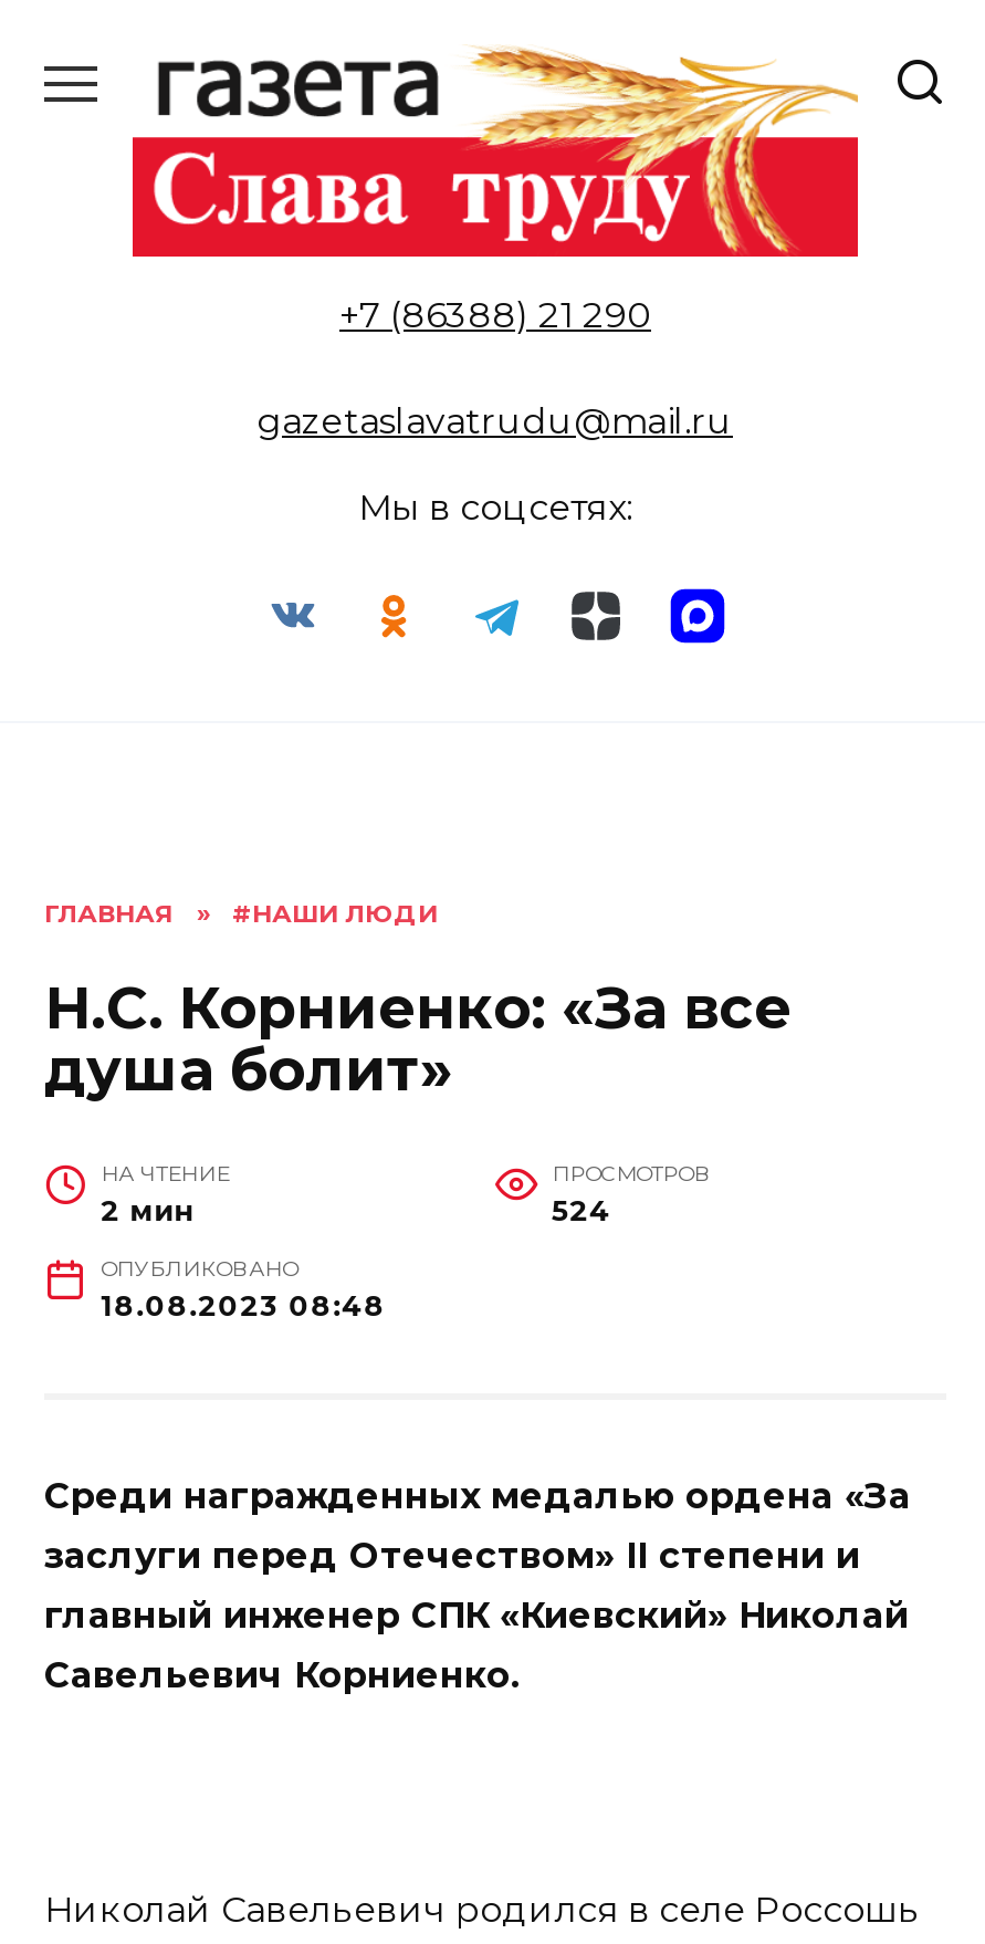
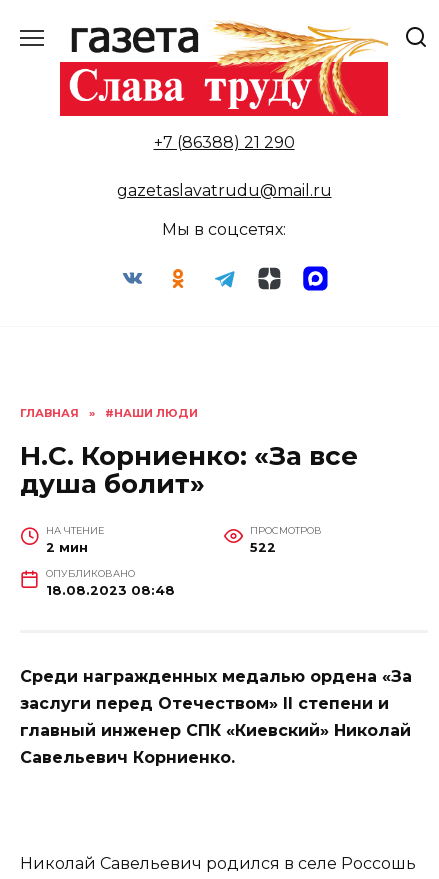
[552,1193,612,1227] 524 -> [250,540,276,555] 522

